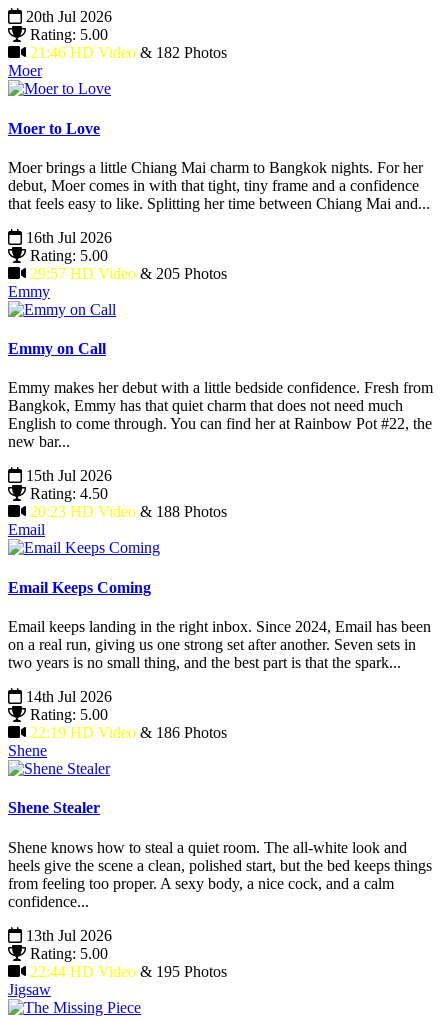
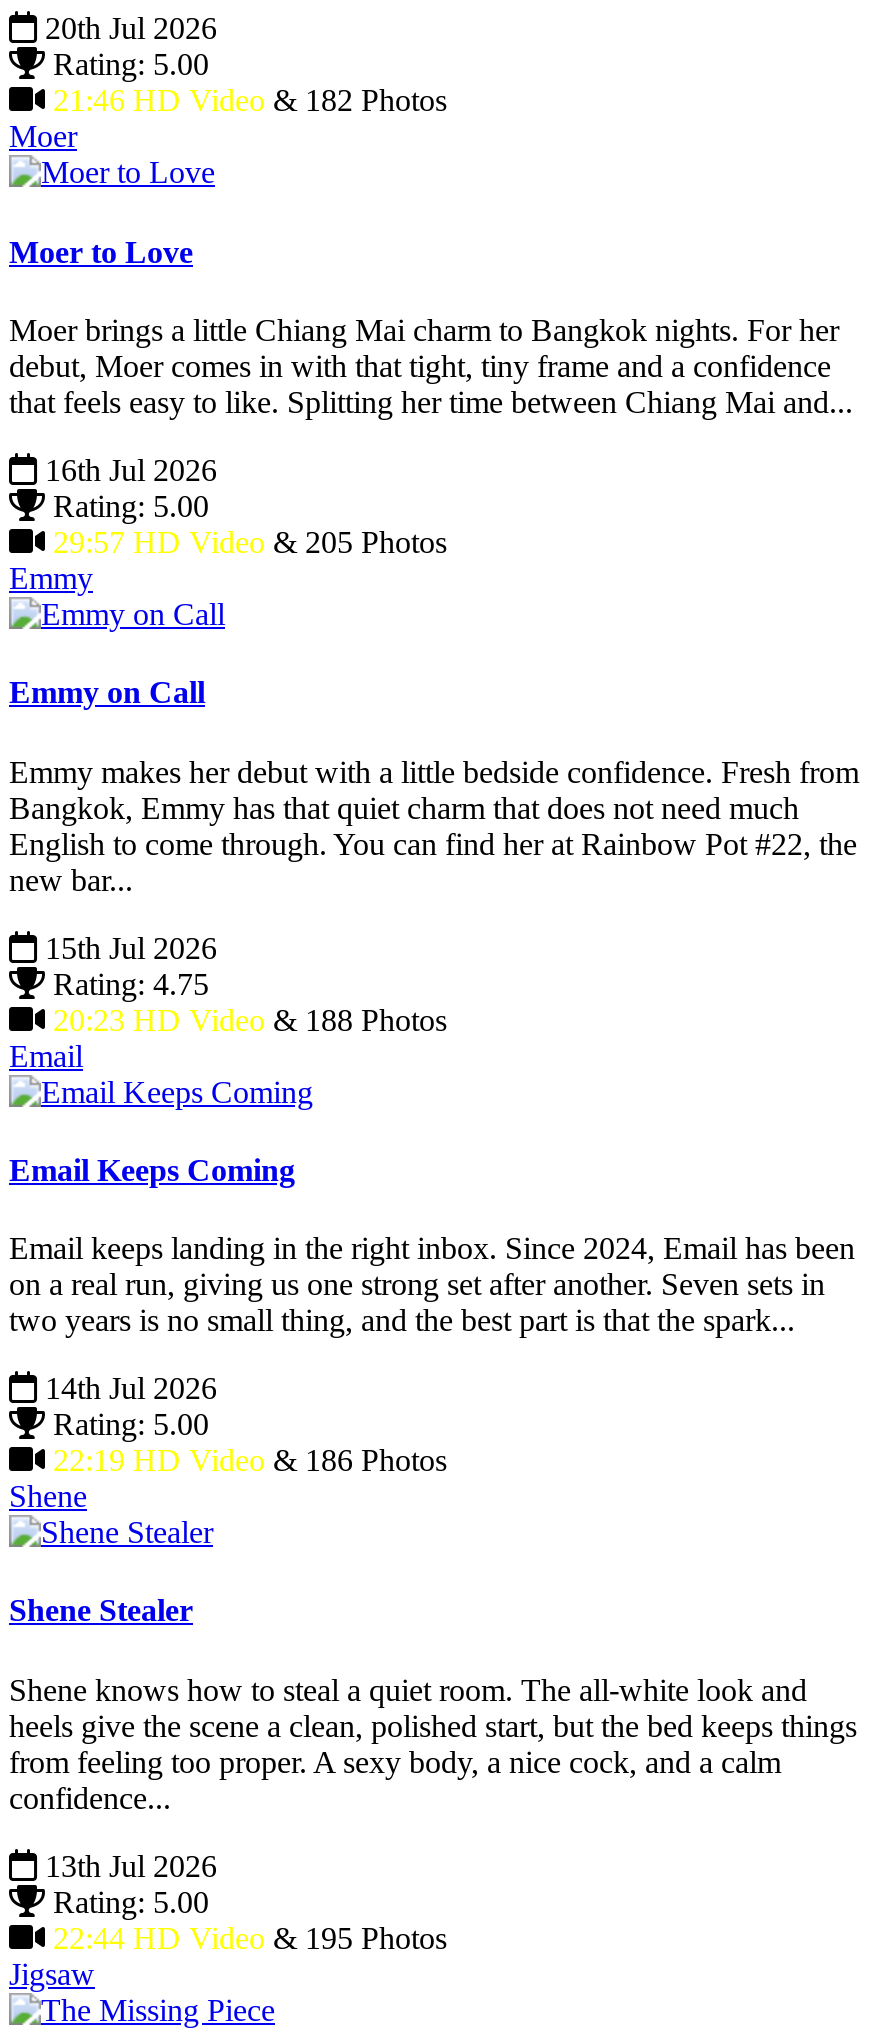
[26,485,108,502] Rating: 4.50 -> [45,966,209,1000] Rating: 4.75

